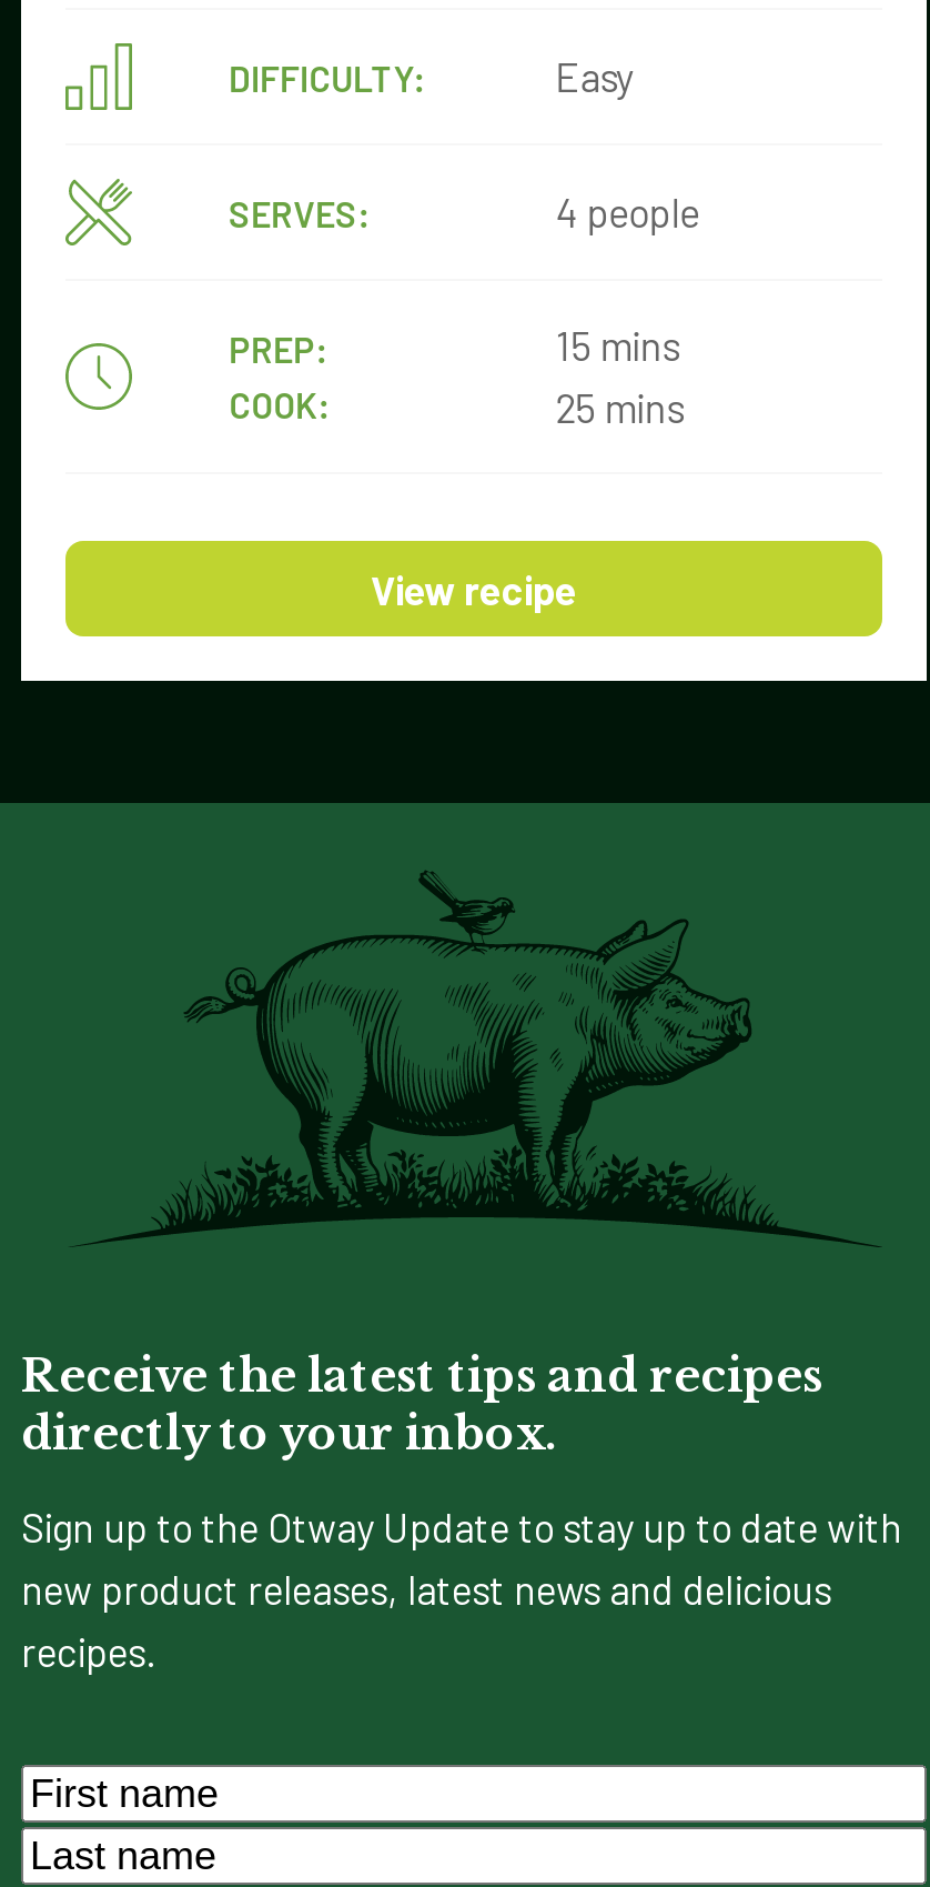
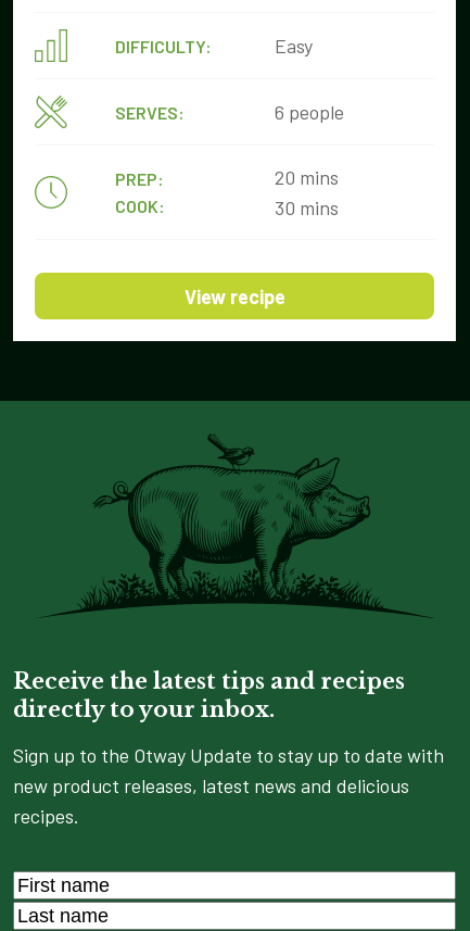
[556,188,700,237] 4 people -> [274,100,344,124] 6 people
[556,321,680,370] 15 mins -> [274,165,338,189] 20 mins
[556,383,684,432] 25 mins -> [274,196,338,219] 30 mins

